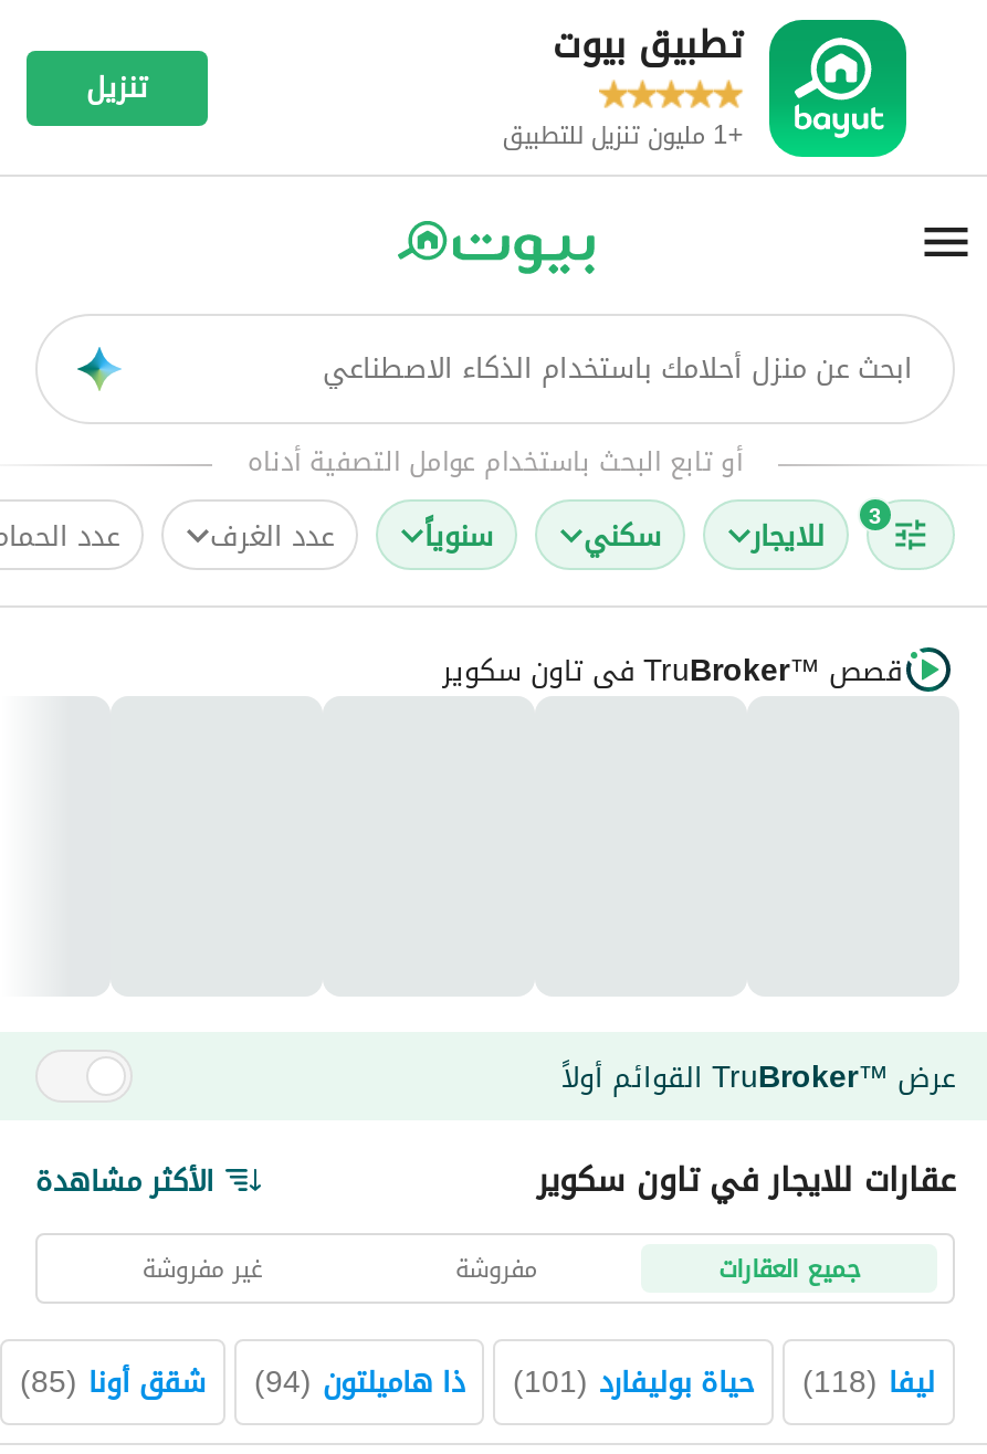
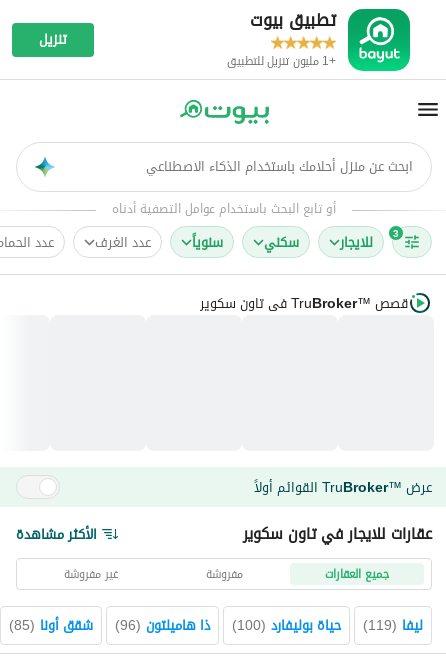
[254,1352,464,1412] ذا هاميلتون (94) -> [115,612,210,639] ذا هاميلتون (96)
[513,1352,754,1412] حياة بوليفارد (101) -> [232,612,341,639] حياة بوليفارد (100)
[802,1352,935,1412] ليفا (118) -> [363,612,423,639] ليفا (119)

